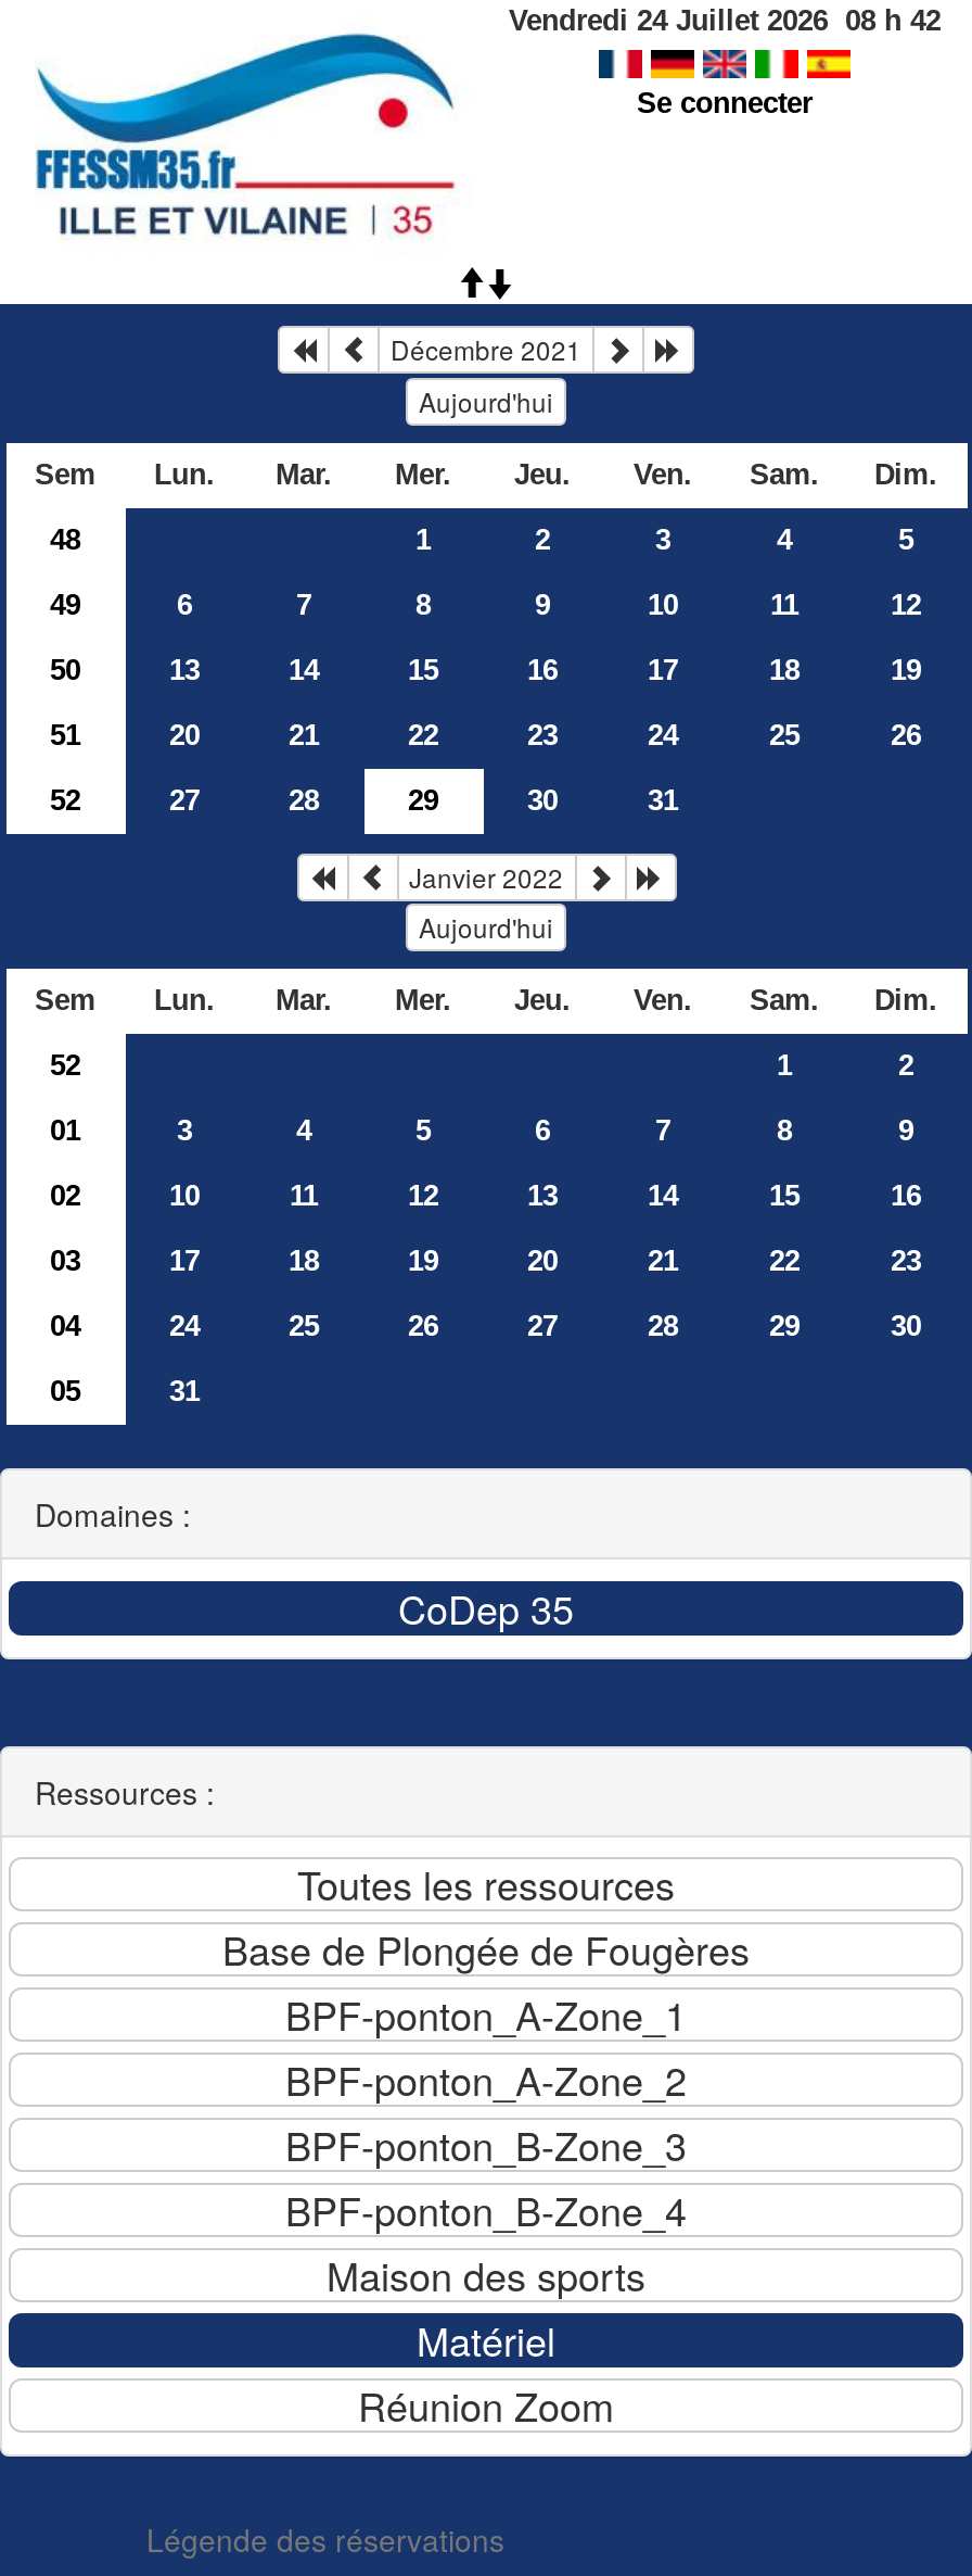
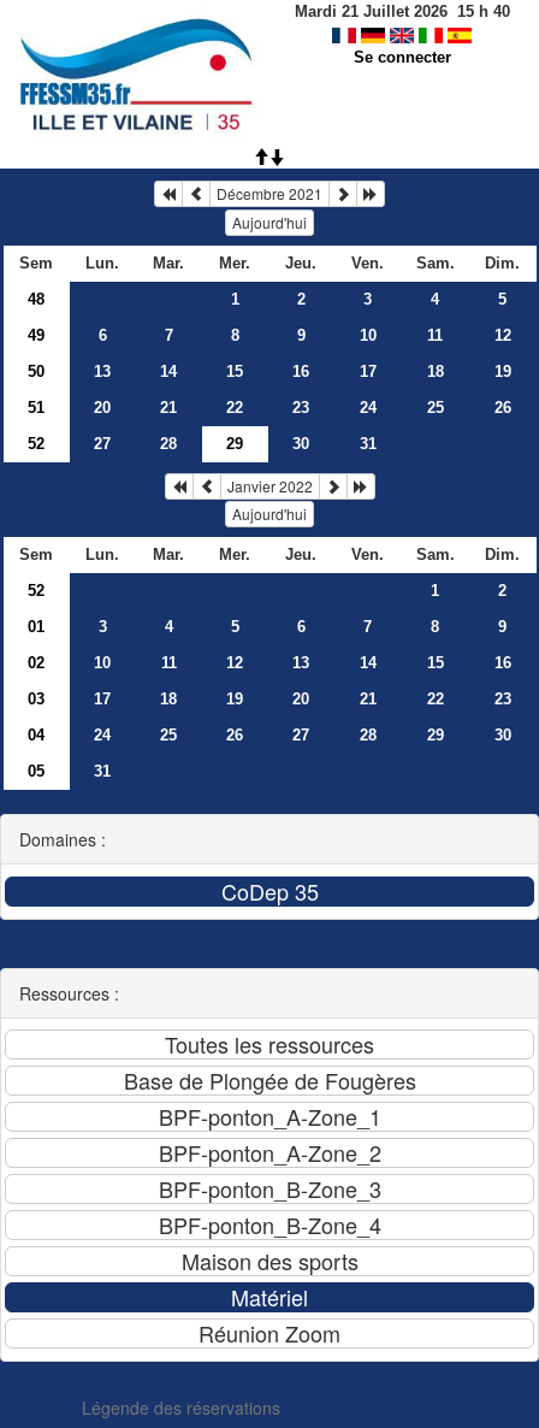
[509,4,941,37] Vendredi 24 Juillet 2026 08 h 42 -> [294,2,510,20] Mardi 21 Juillet 2026 15 h 40

